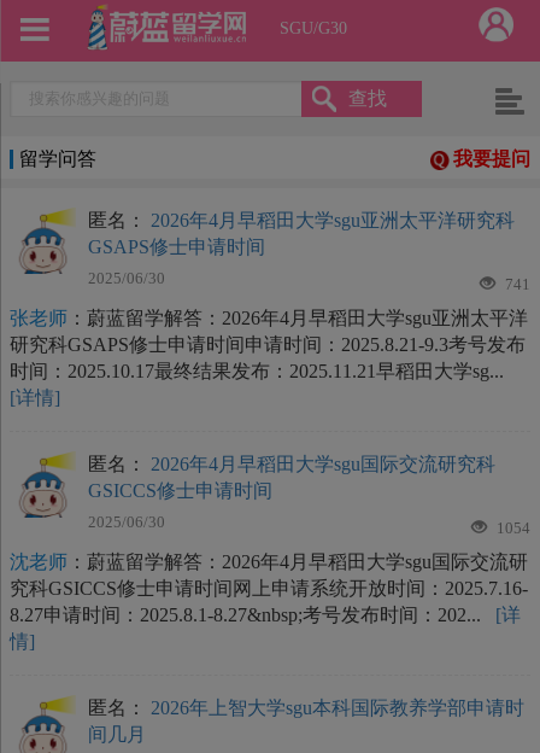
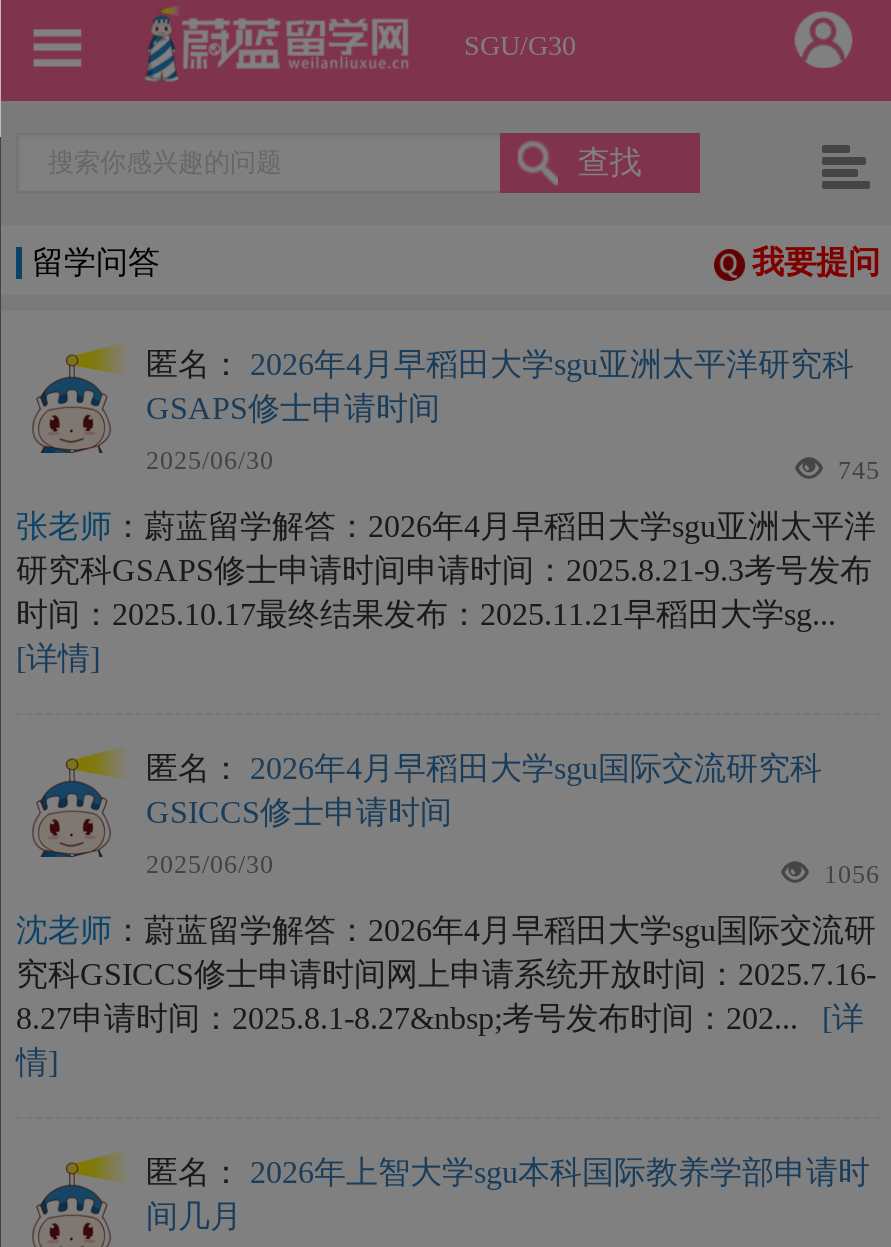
[505,276,530,293] 741 -> [838,457,880,485] 745
[497,520,530,537] 1054 -> [824,861,880,889] 1056

